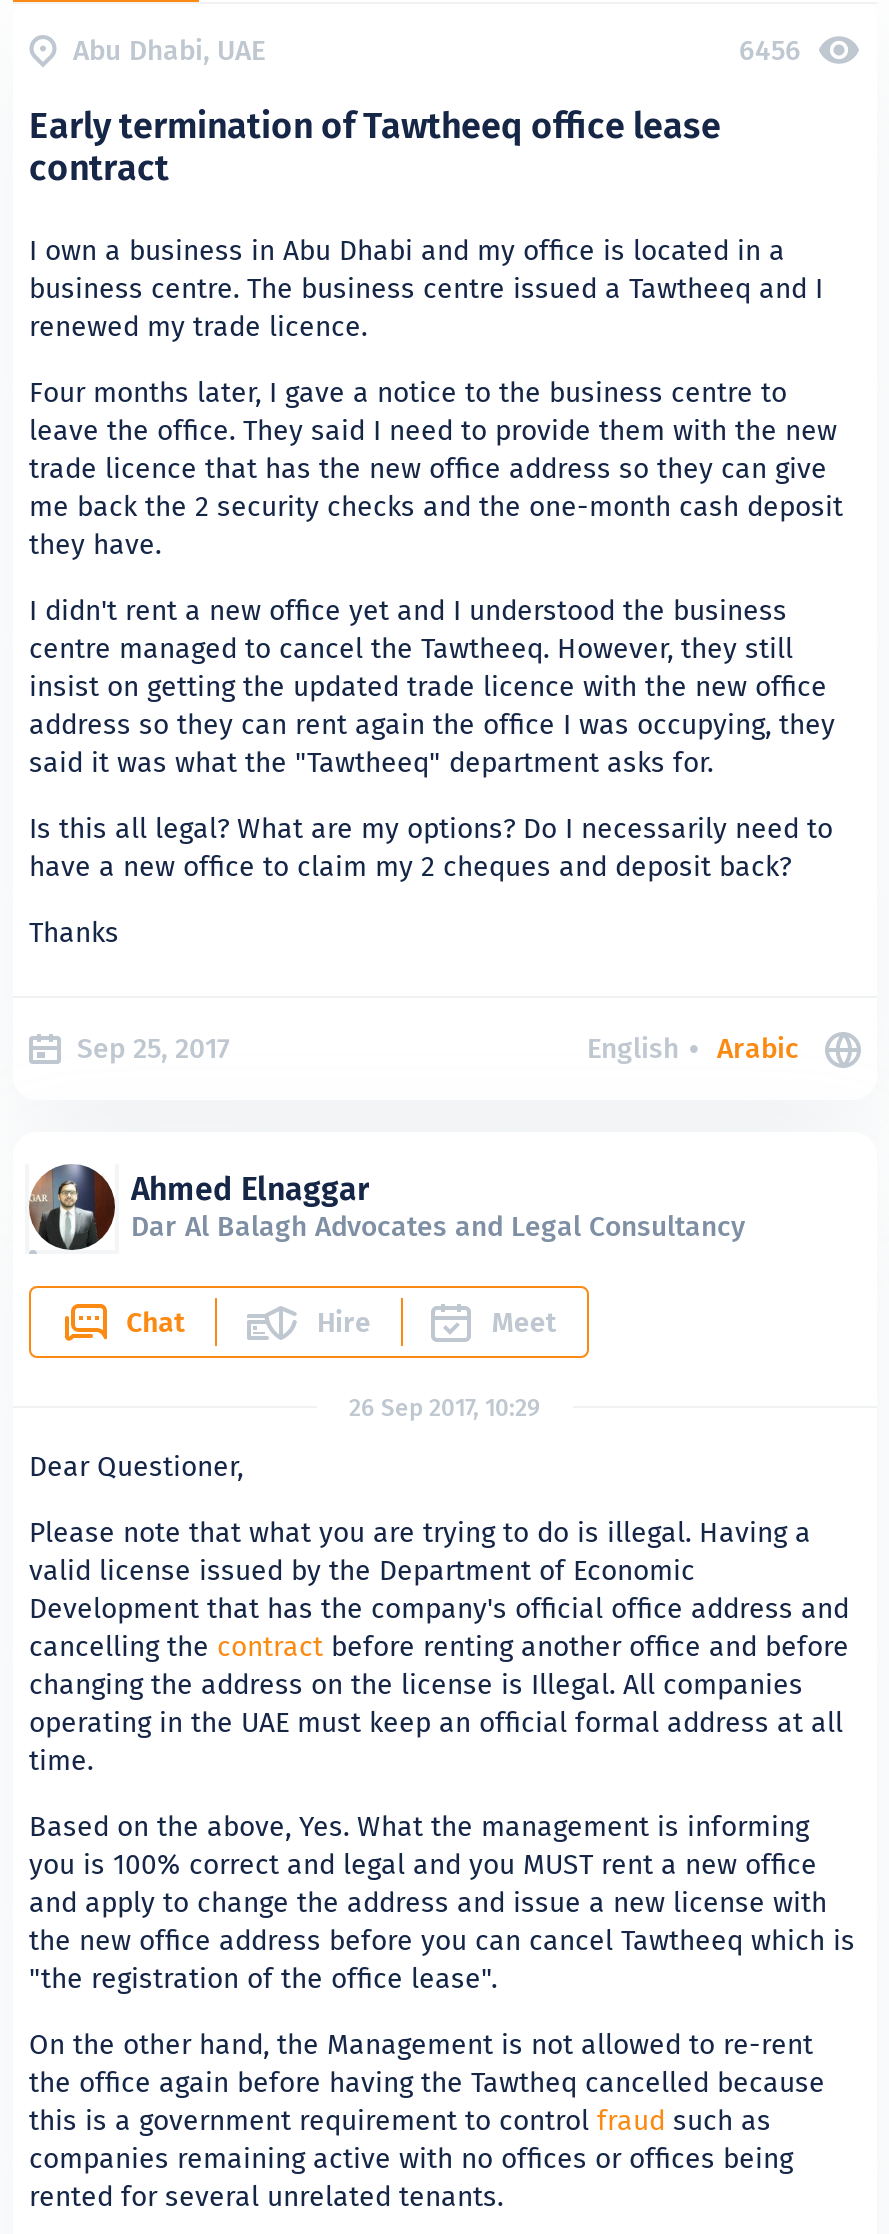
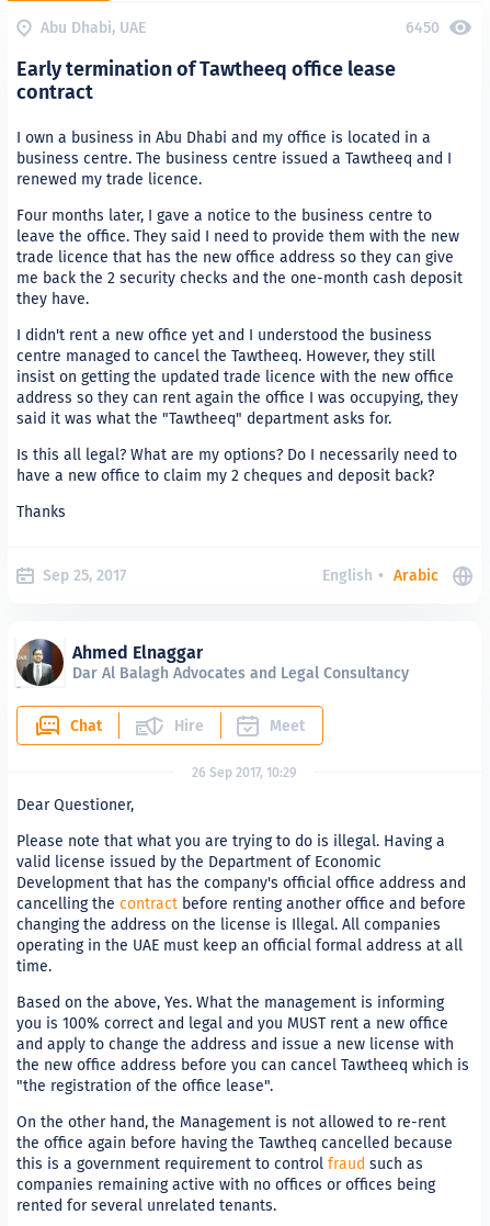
[739,30,801,70] 6456 -> [406,16,440,38] 6450

